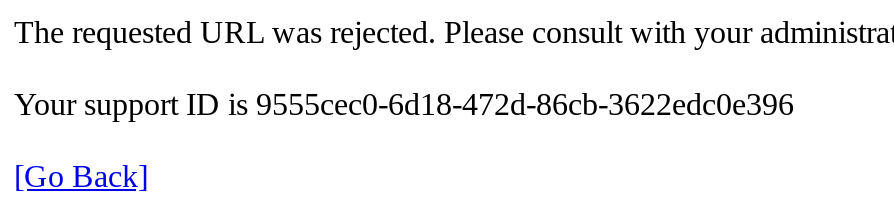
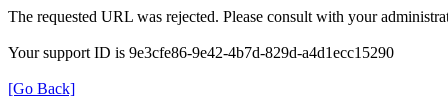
[14,87,794,121] Your support ID is 9555cec0-6d18-472d-86cb-3622edc0e396 -> [8,44,394,61] Your support ID is 9e3cfe86-9e42-4b7d-829d-a4d1ecc15290

